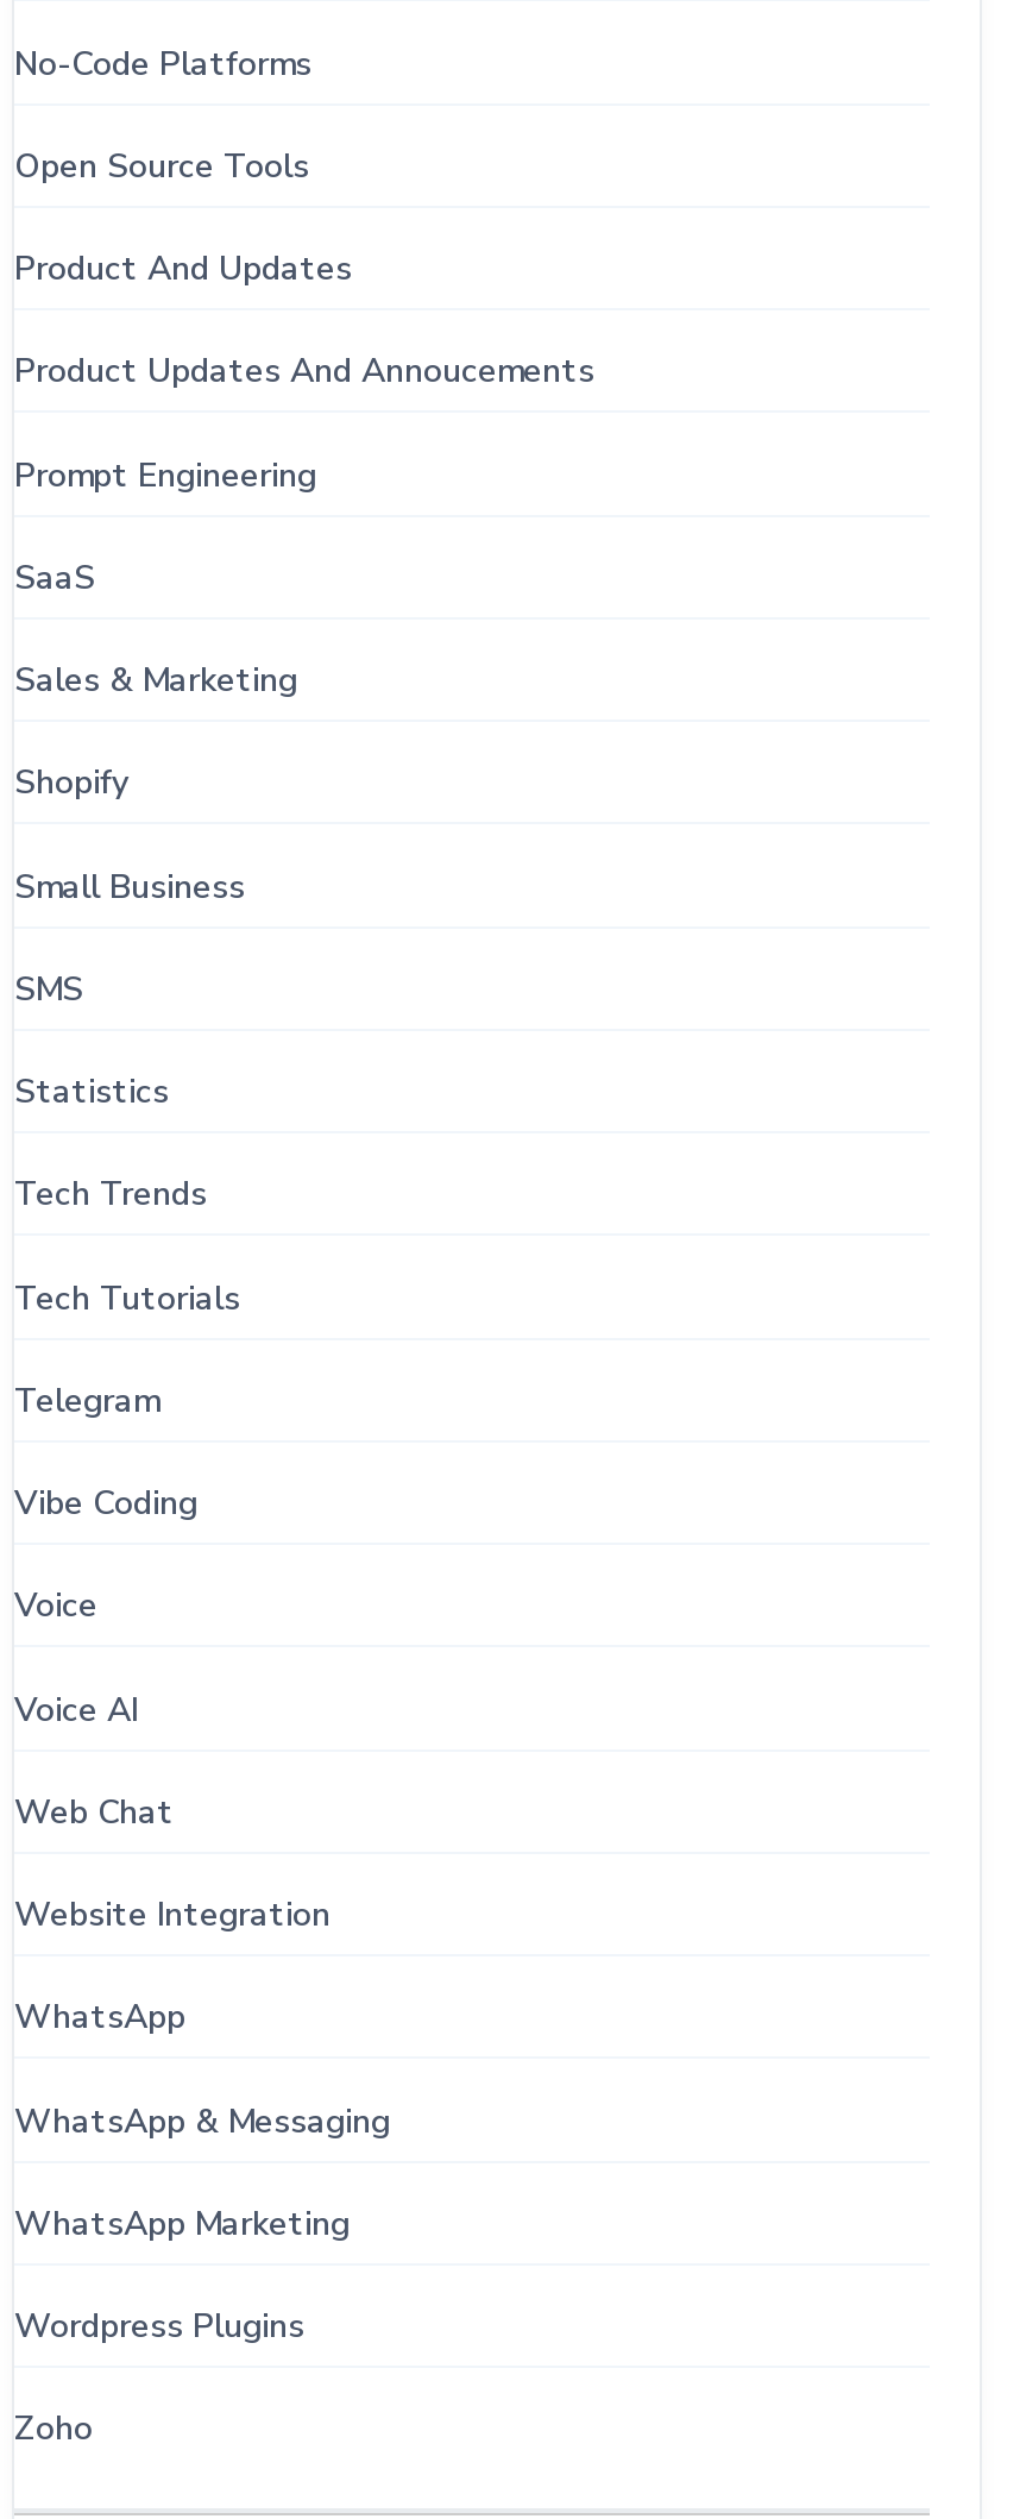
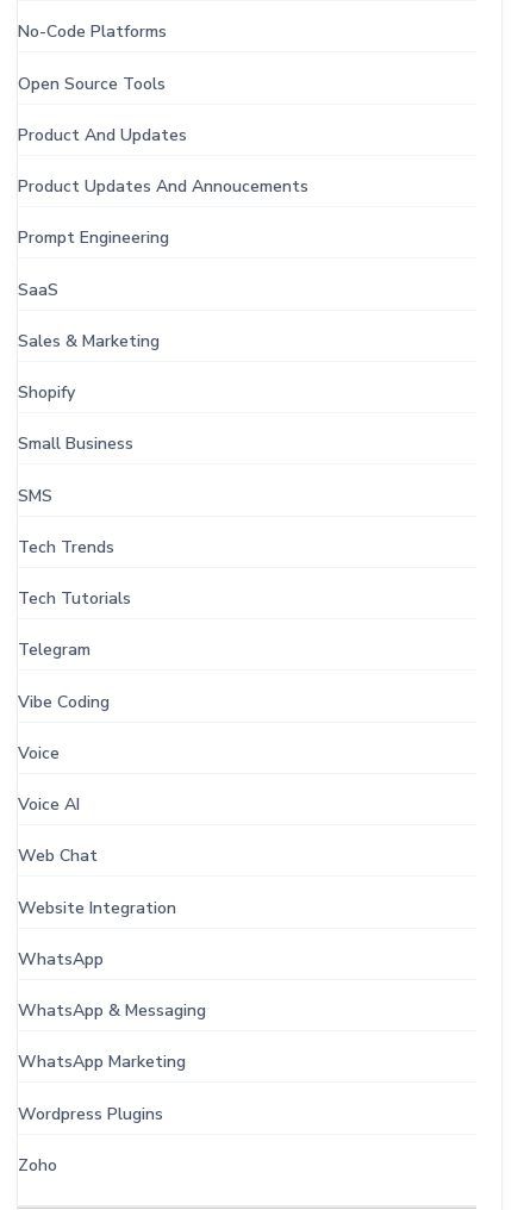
[14,1070,169,1115] Statistics -> none

